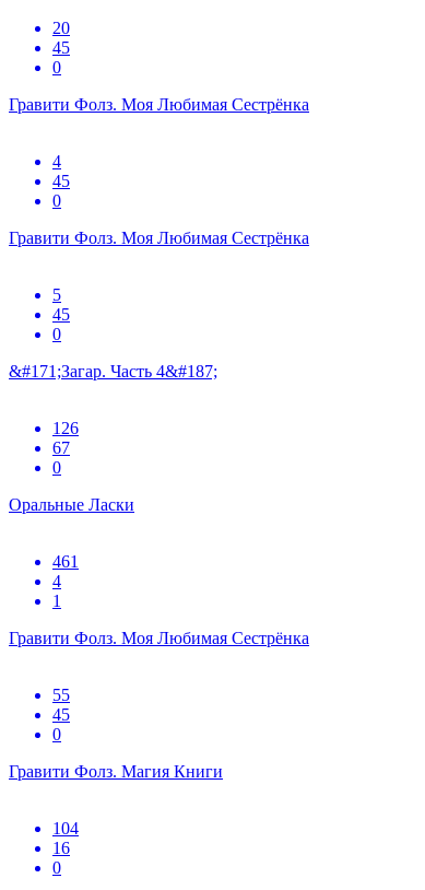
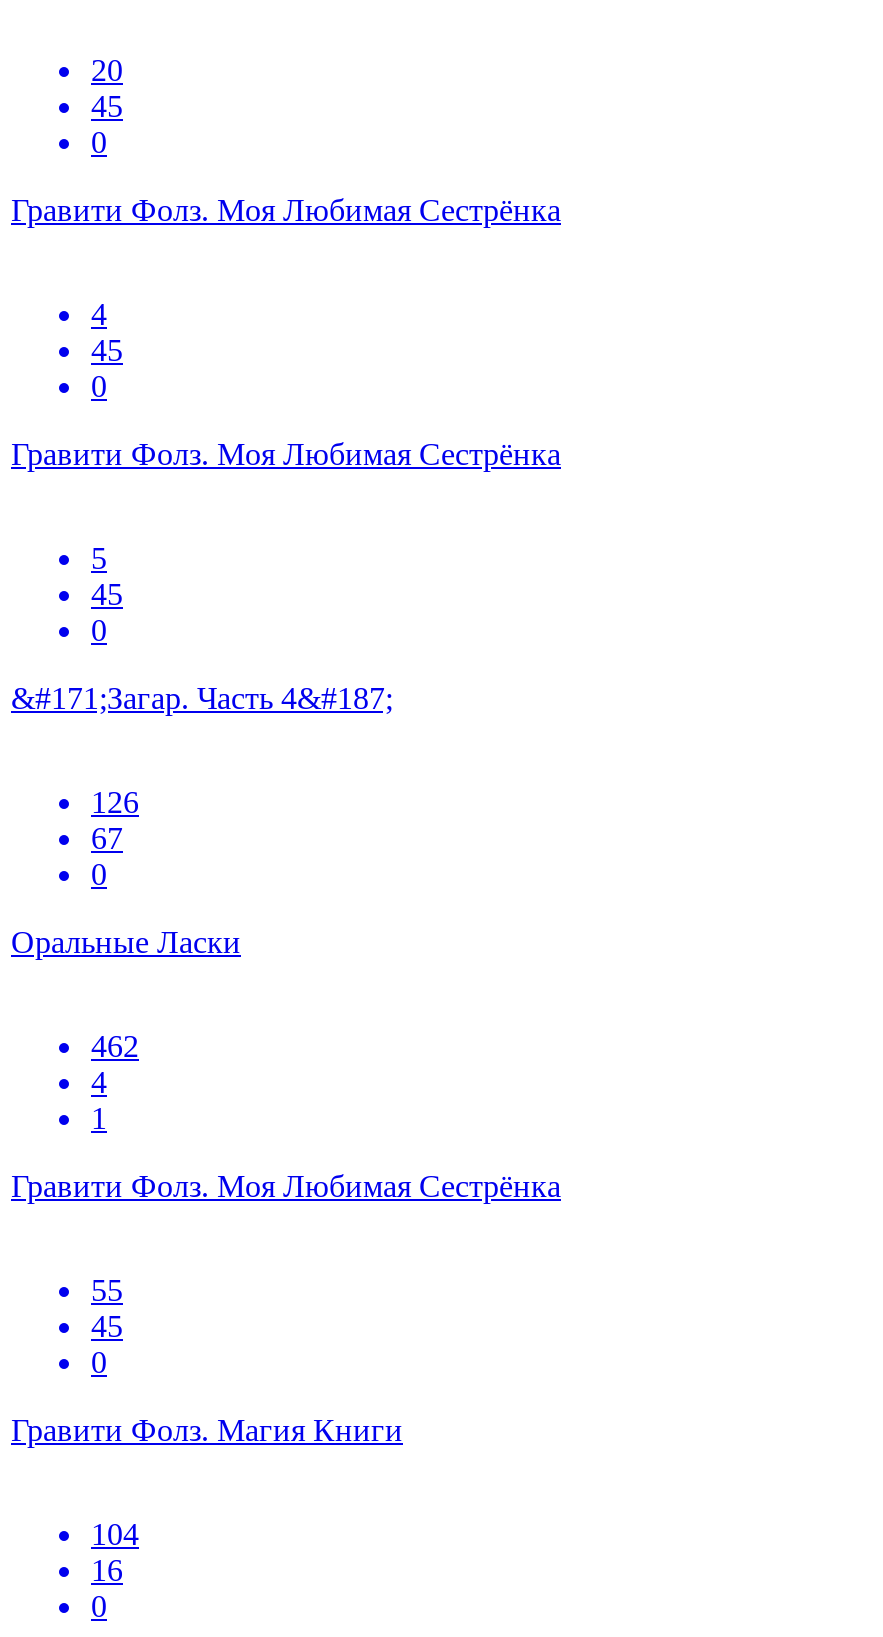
[52,552,79,571] 461 -> [91,1029,139,1063] 462

